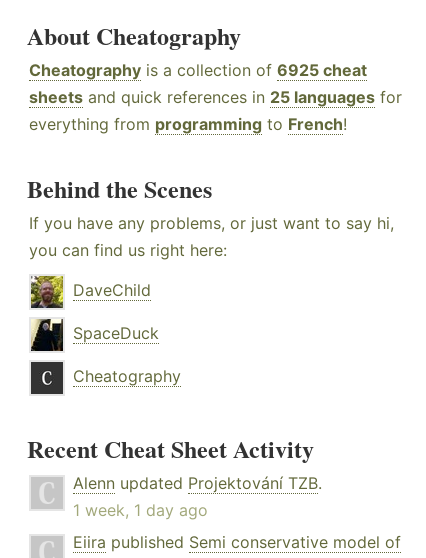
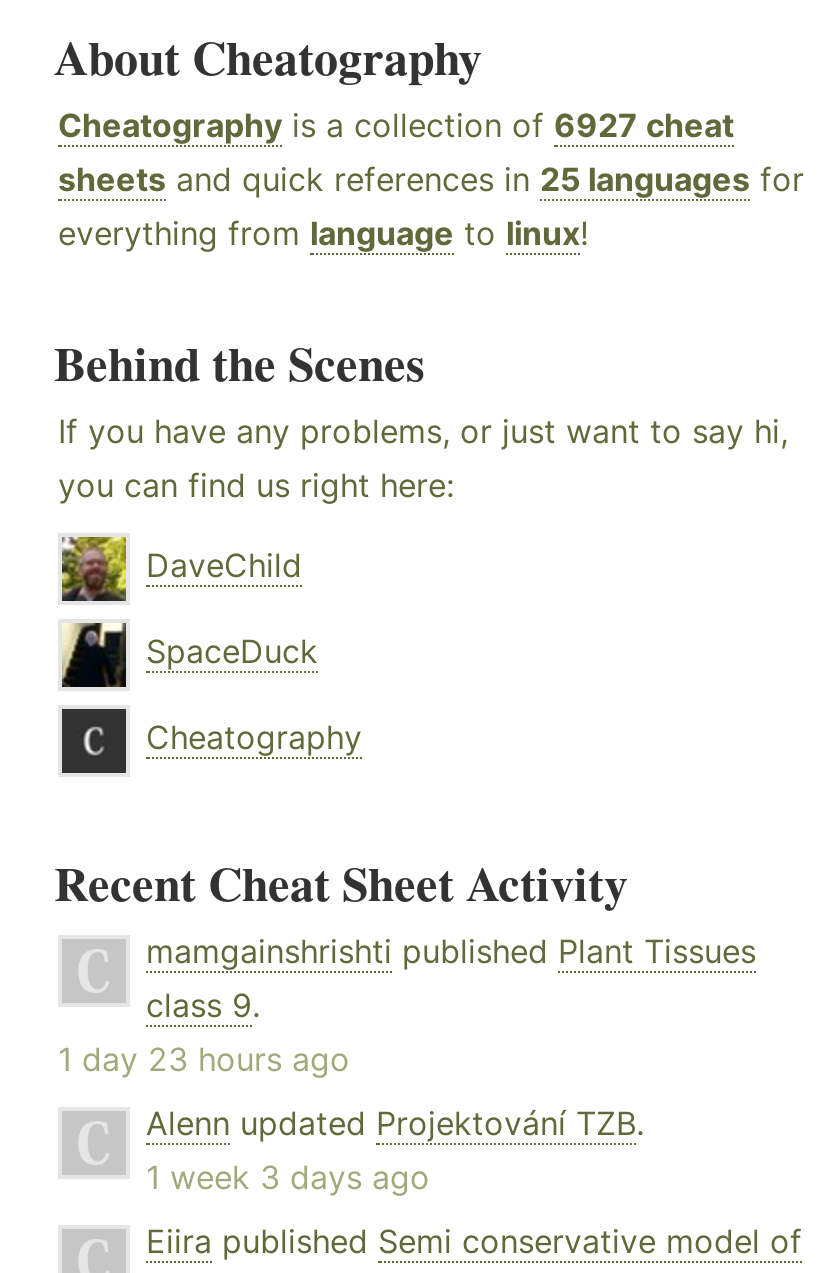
[29,60,367,80] Cheatography is a collection of 6925 cheat -> [58,105,734,145] Cheatography is a collection of 6927 cheat
[29,114,347,134] everything from programming to French! -> [58,213,588,253] everything from language to linux!
none -> [58,931,756,1079] mamgainshrishti published Plant Tissues | class 9. | 1 day 23 hours ago
[73,500,208,520] 1 week, 1 day ago -> [146,1157,430,1197] 1 week 3 days ago

